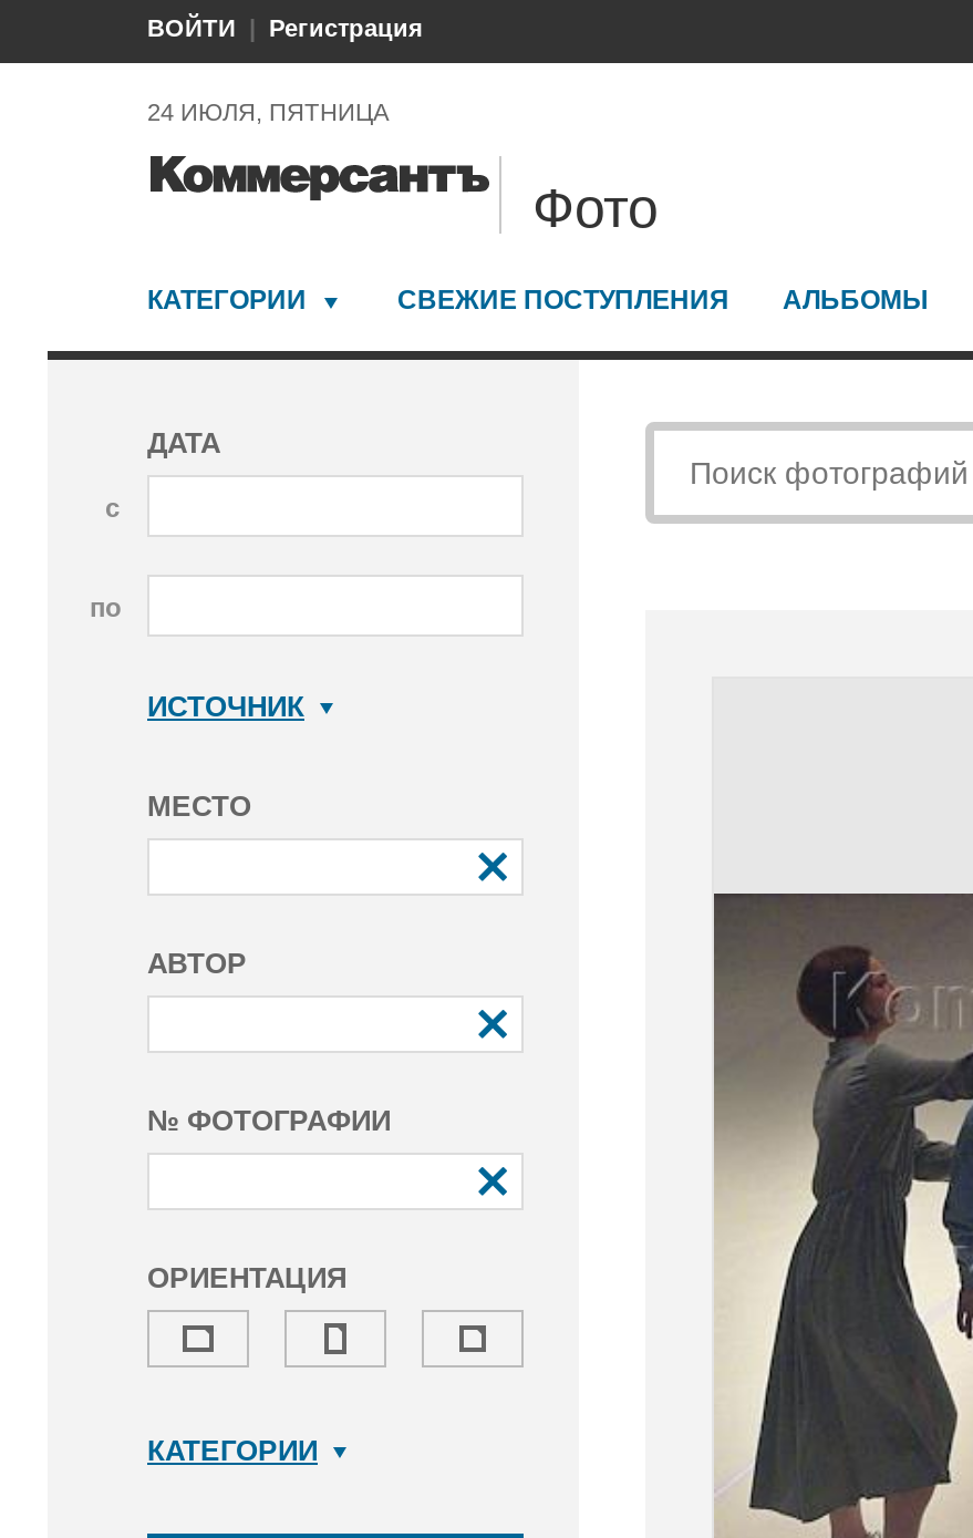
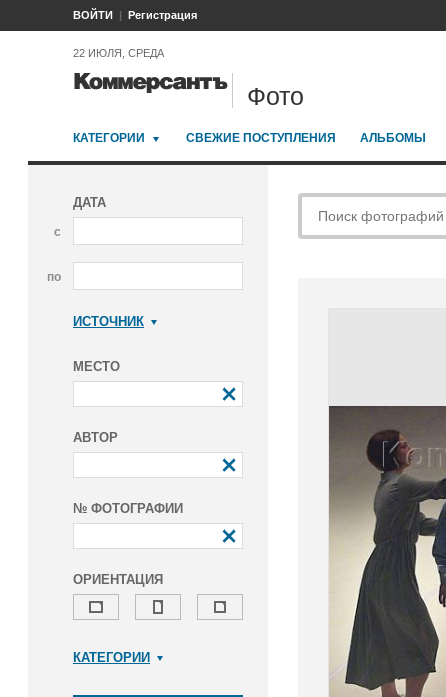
[147,99,389,125] 24 ИЮЛЯ, ПЯТНИЦА -> [73,47,164,59] 22 ИЮЛЯ, СРЕДА

